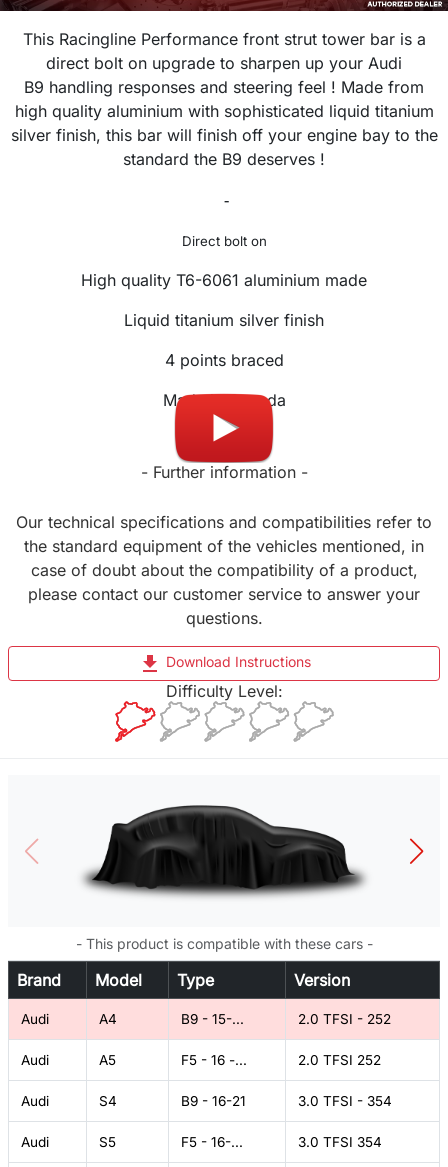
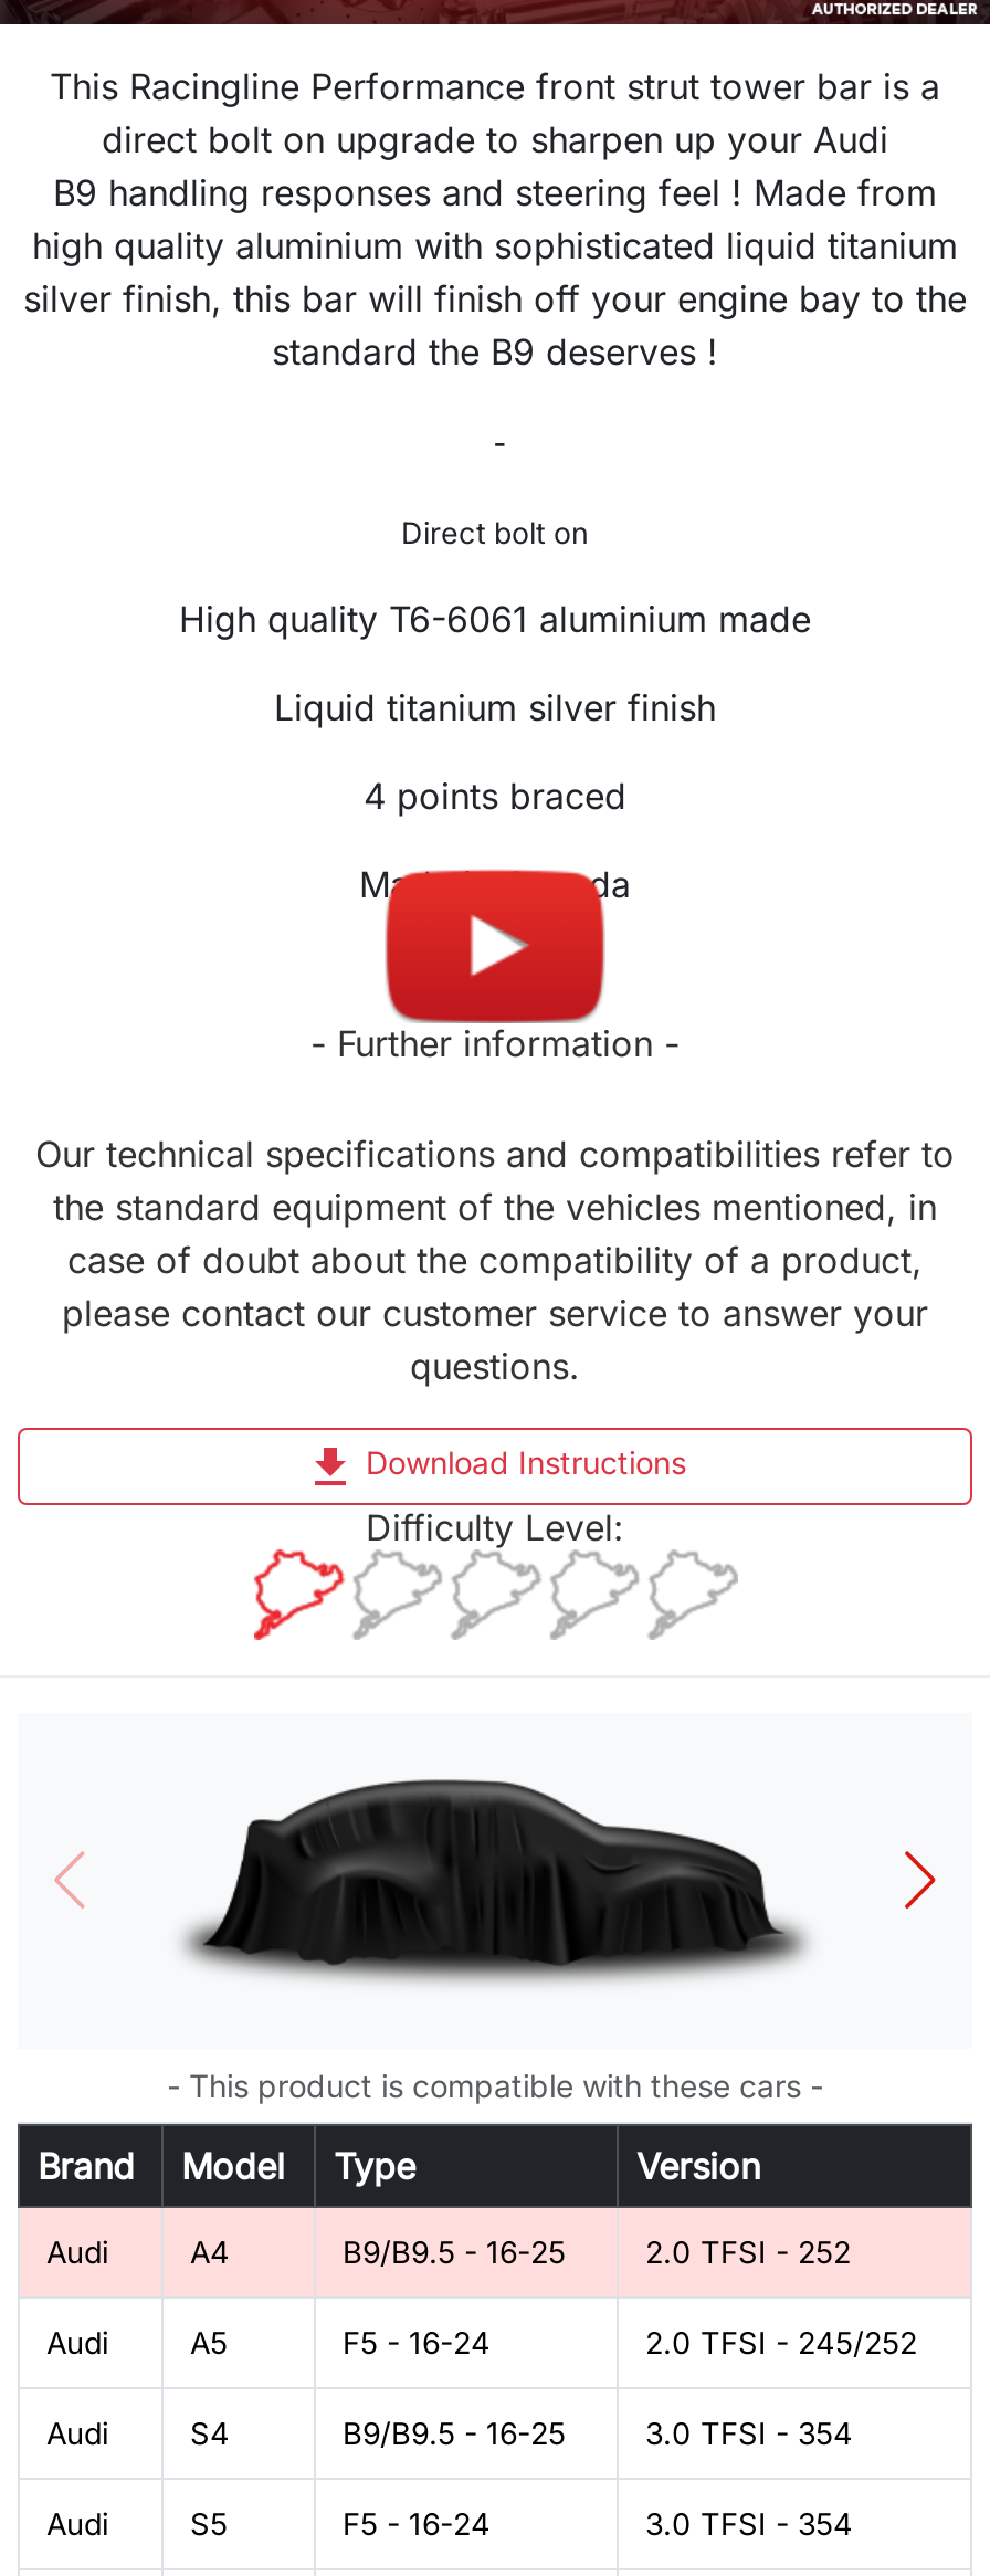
[181,1011,244,1027] B9 - 15-... -> [343,2234,566,2269] B9/B9.5 - 16-25
[181,1052,381,1068] F5 - 16 -... | 2.0 TFSI 252 -> [343,2324,917,2360] F5 - 16-24 | 2.0 TFSI - 245/252
[181,1093,246,1109] B9 - 16-21 -> [343,2415,566,2450] B9/B9.5 - 16-25
[181,1134,382,1150] F5 - 16-... | 3.0 TFSI 354 -> [343,2505,853,2541] F5 - 16-24 | 3.0 TFSI - 354

